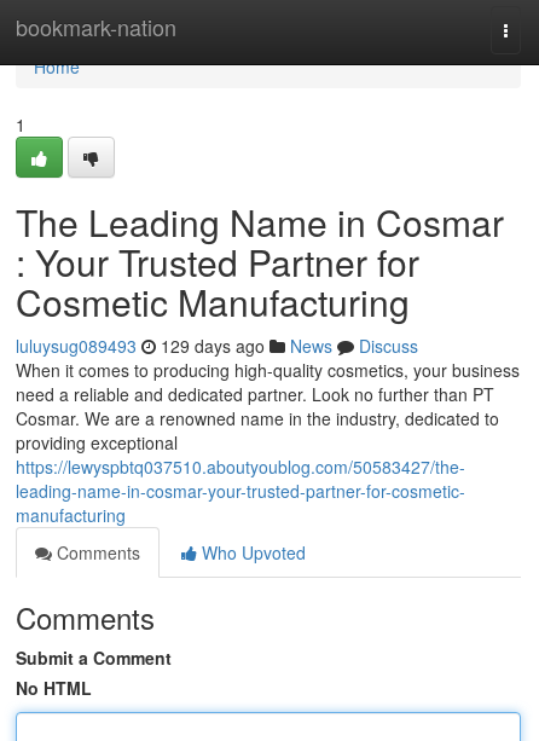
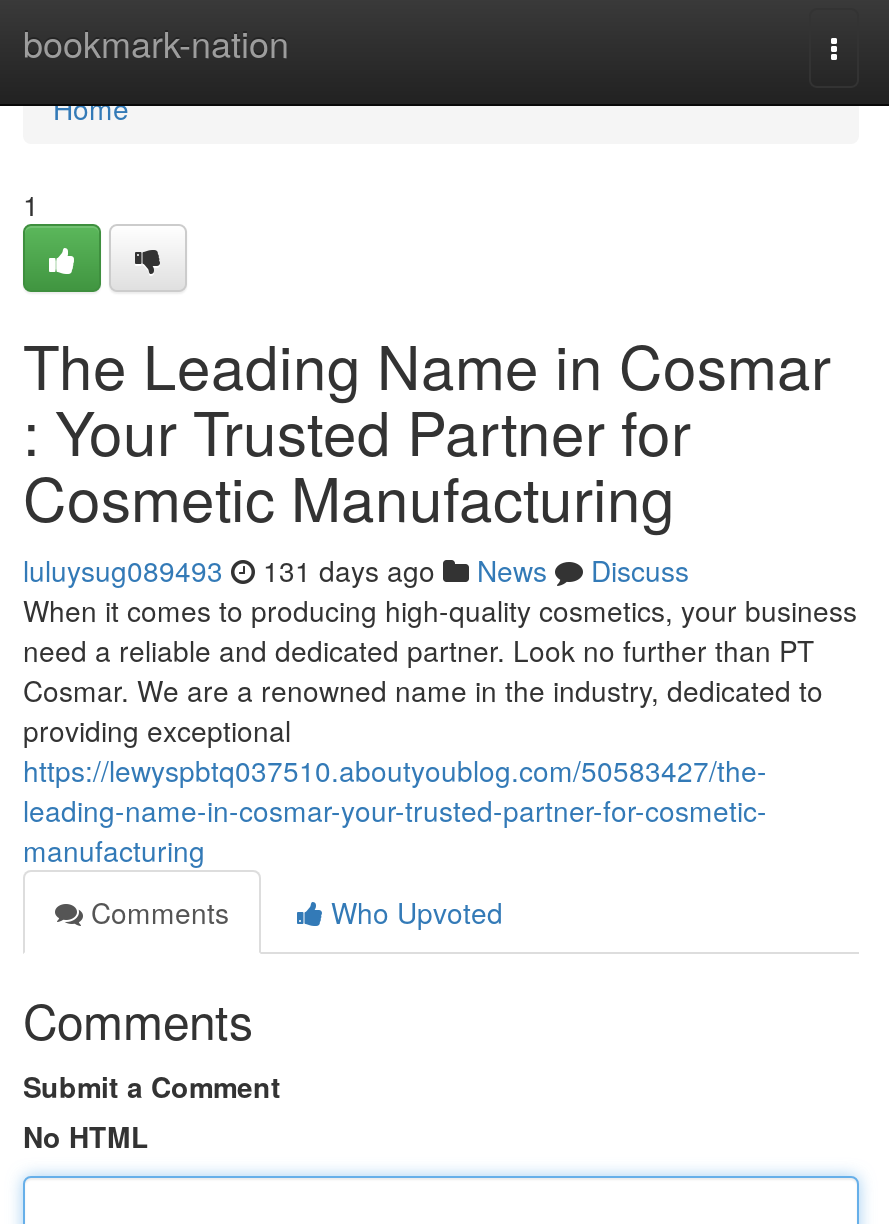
[16,334,418,358] luluysug089493 129 days ago News Discuss -> [23,550,689,590] luluysug089493 131 days ago News Discuss

